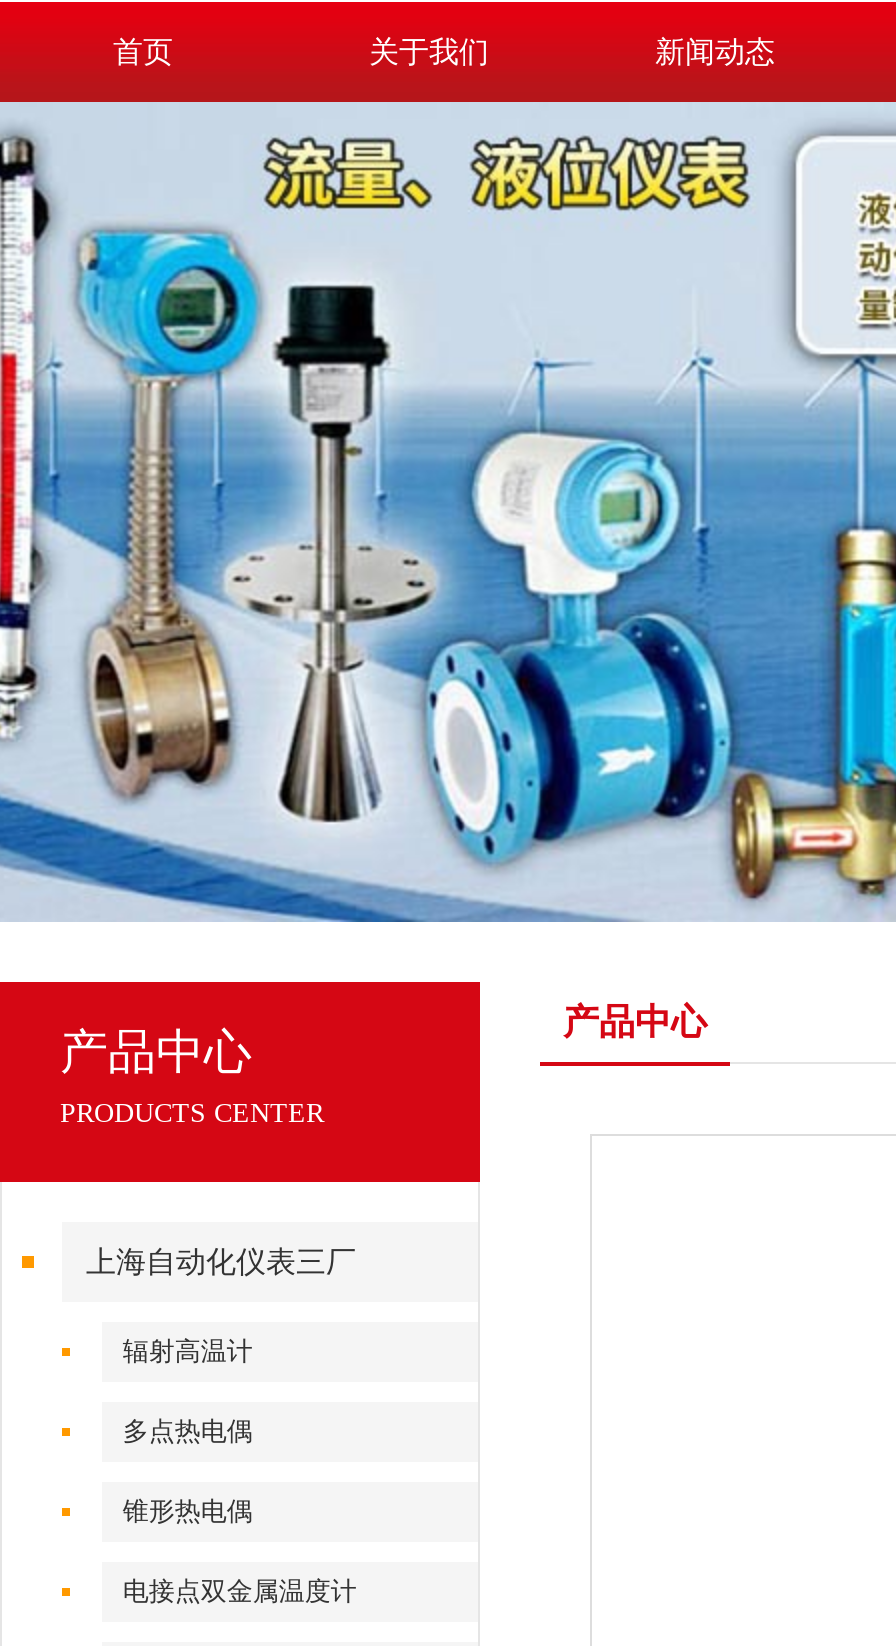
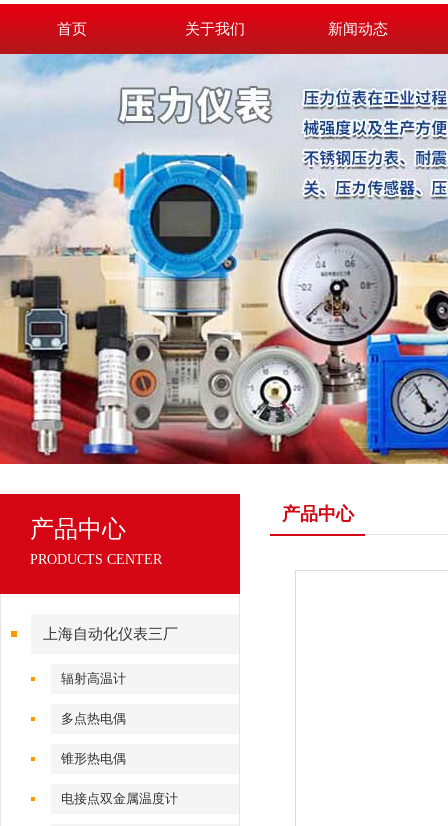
[6,102,890,924] [image] -> [3,54,445,465] [image]

